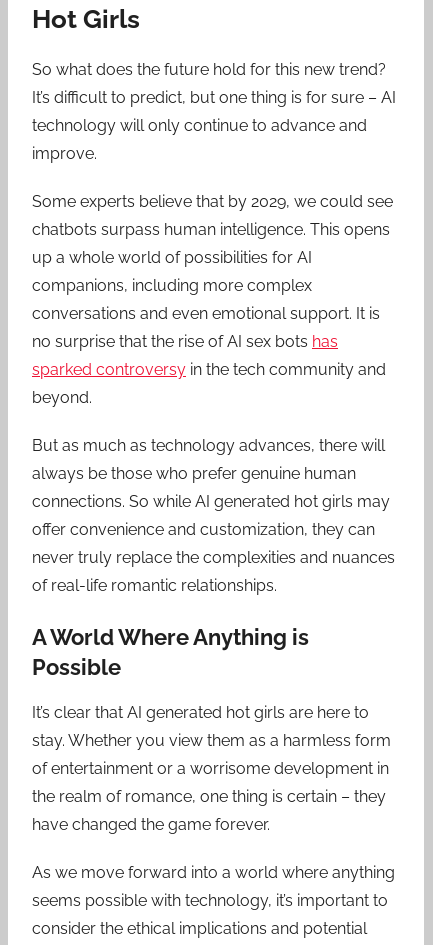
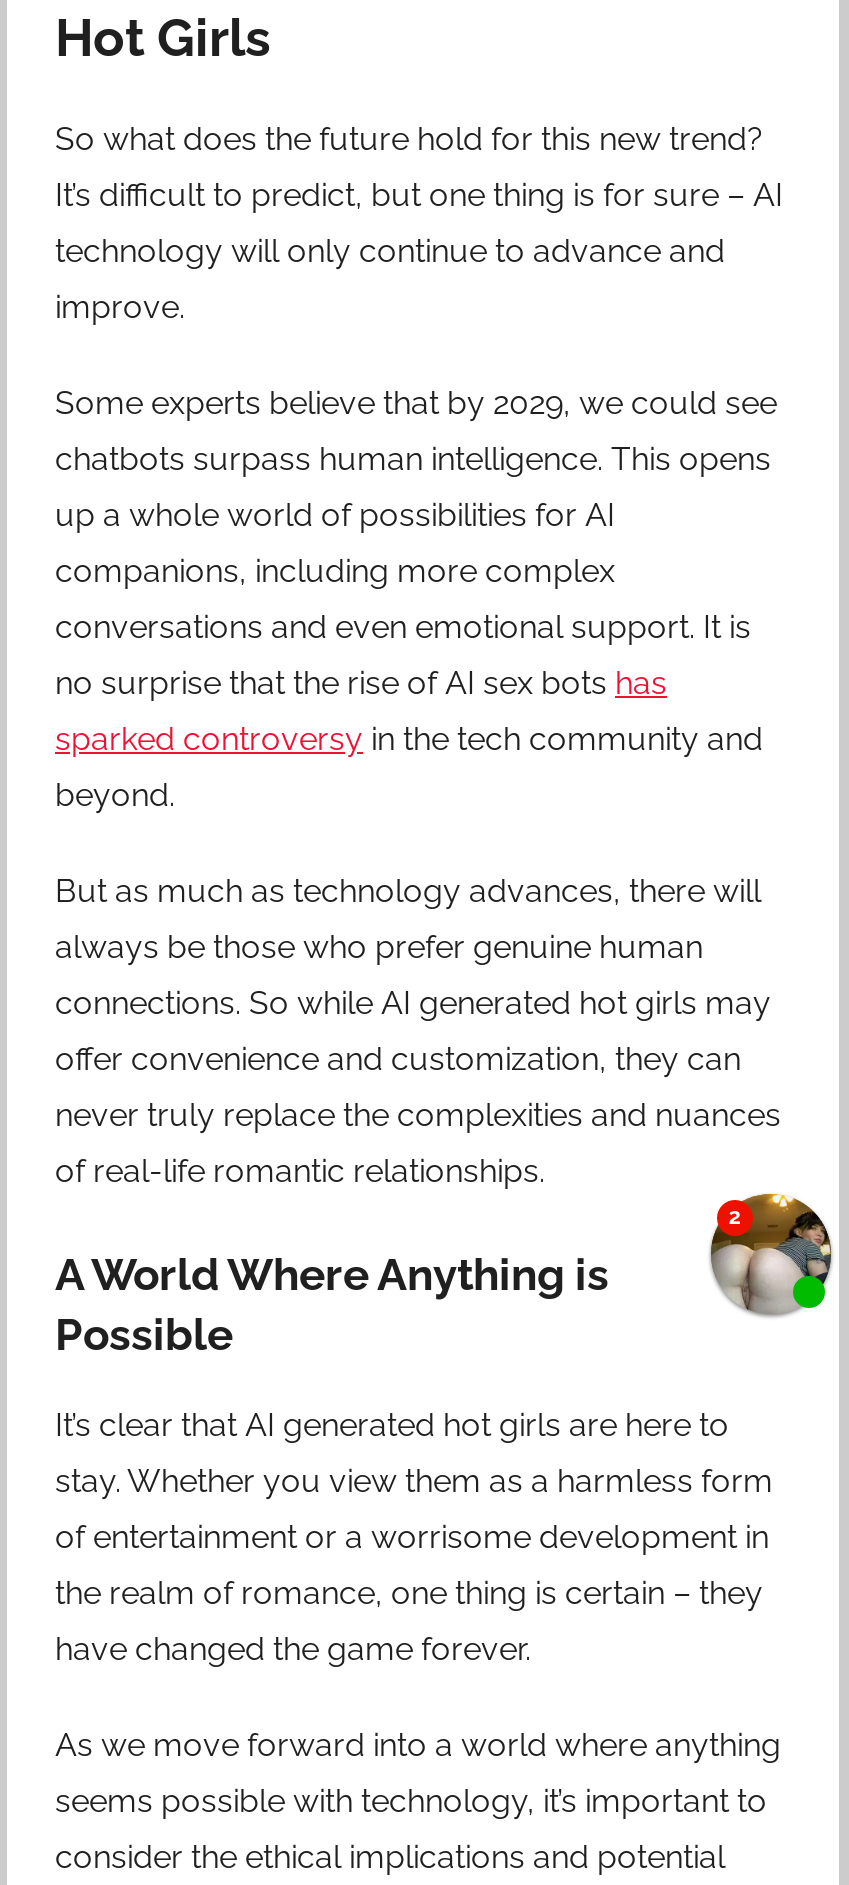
none -> [707,1192,835,1318] [image]

